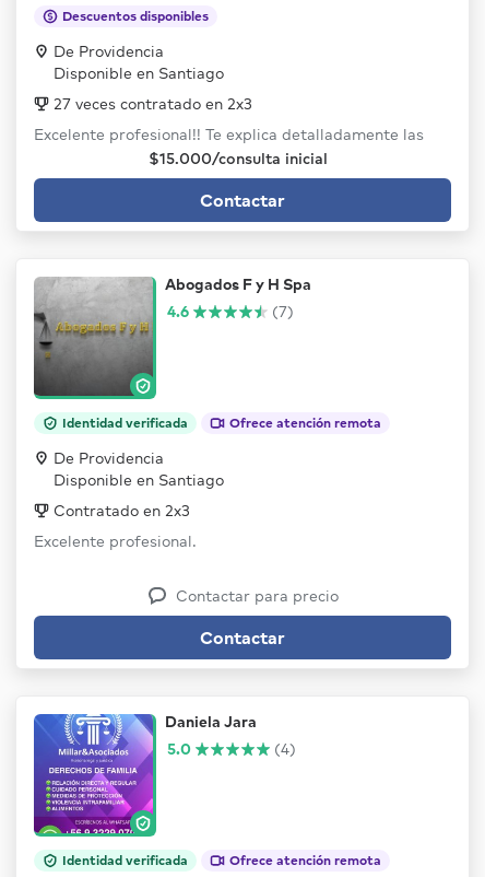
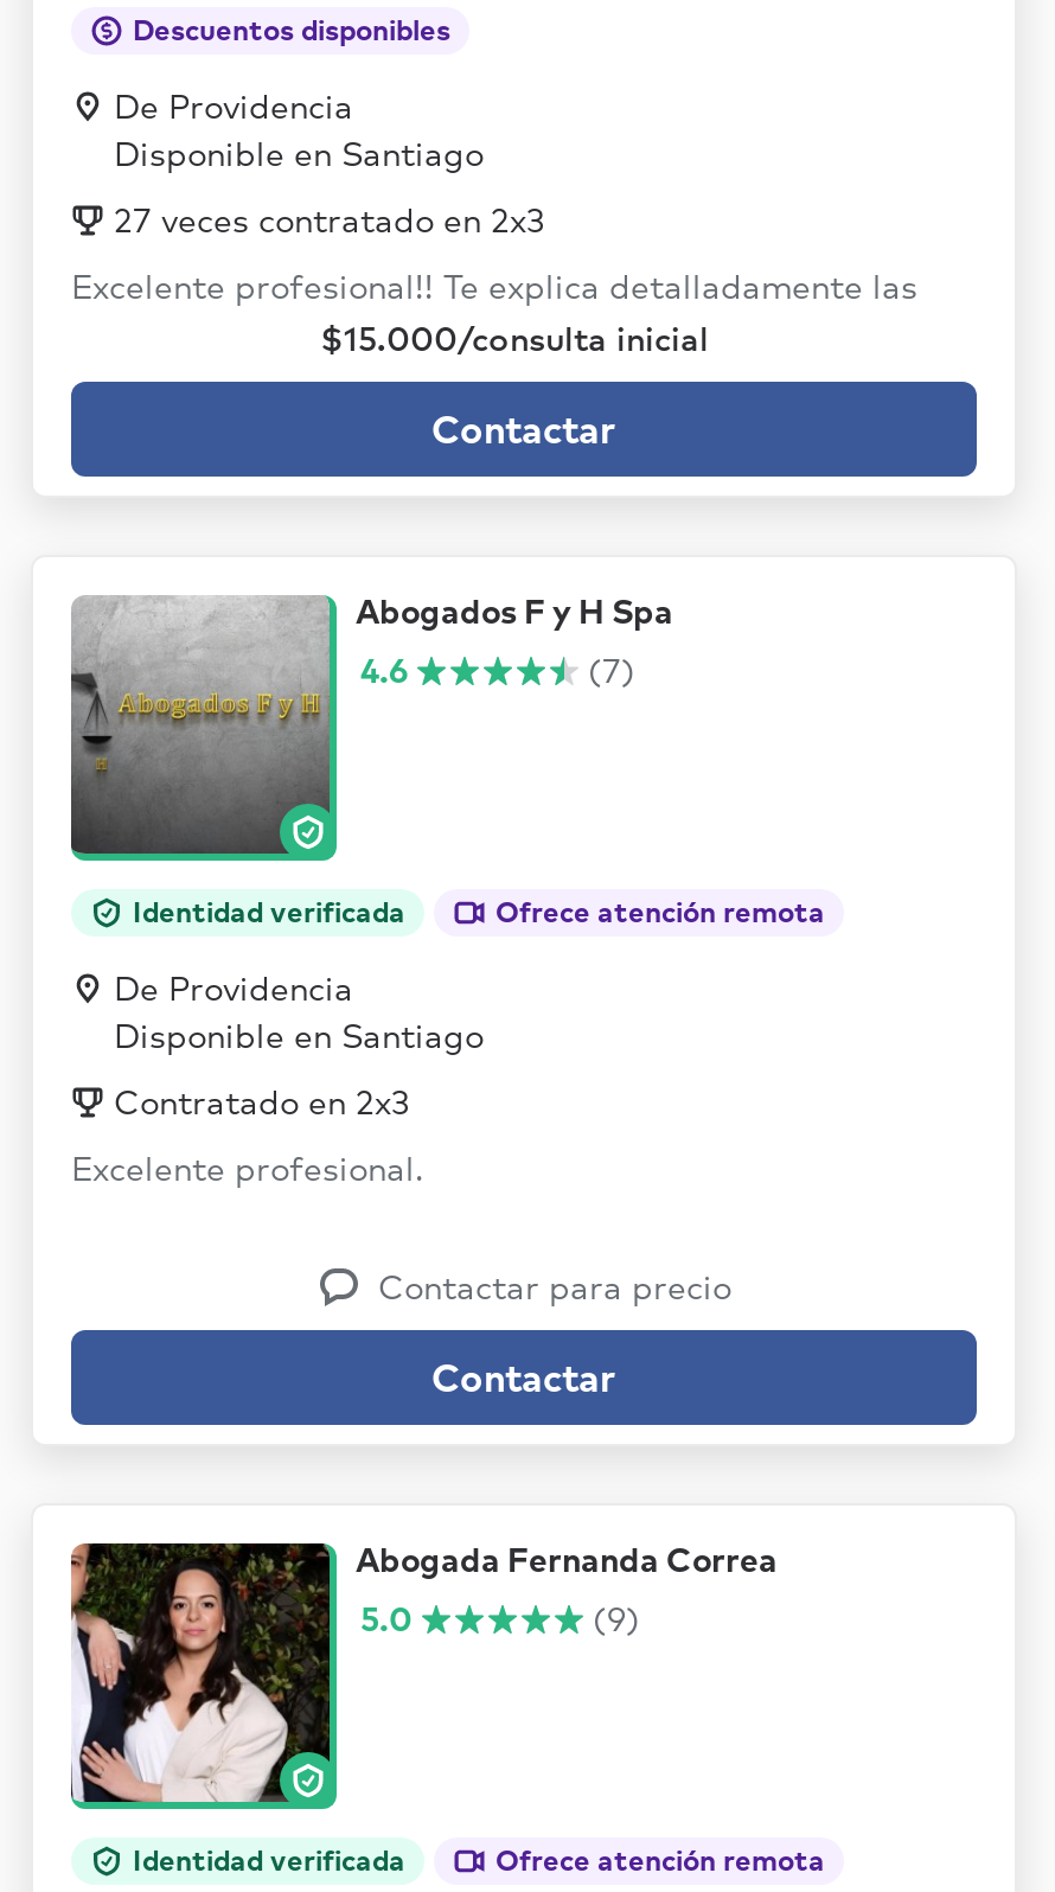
[33,712,257,834] [image] | Daniela Jara -> [69,1539,778,1804] [image] | Abogada Fernanda Correa
[274,739,296,759] (4) -> [593,1598,640,1641] (9)

